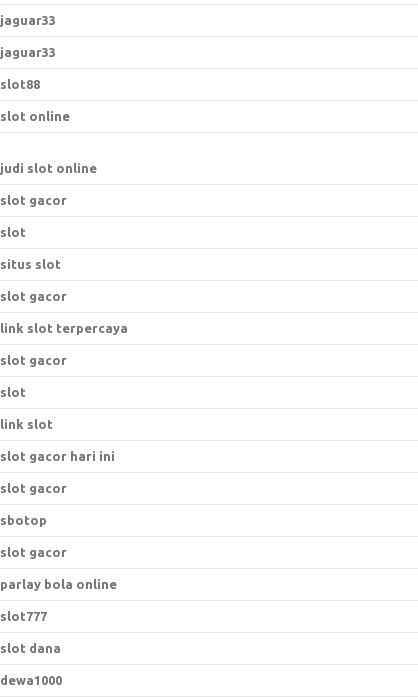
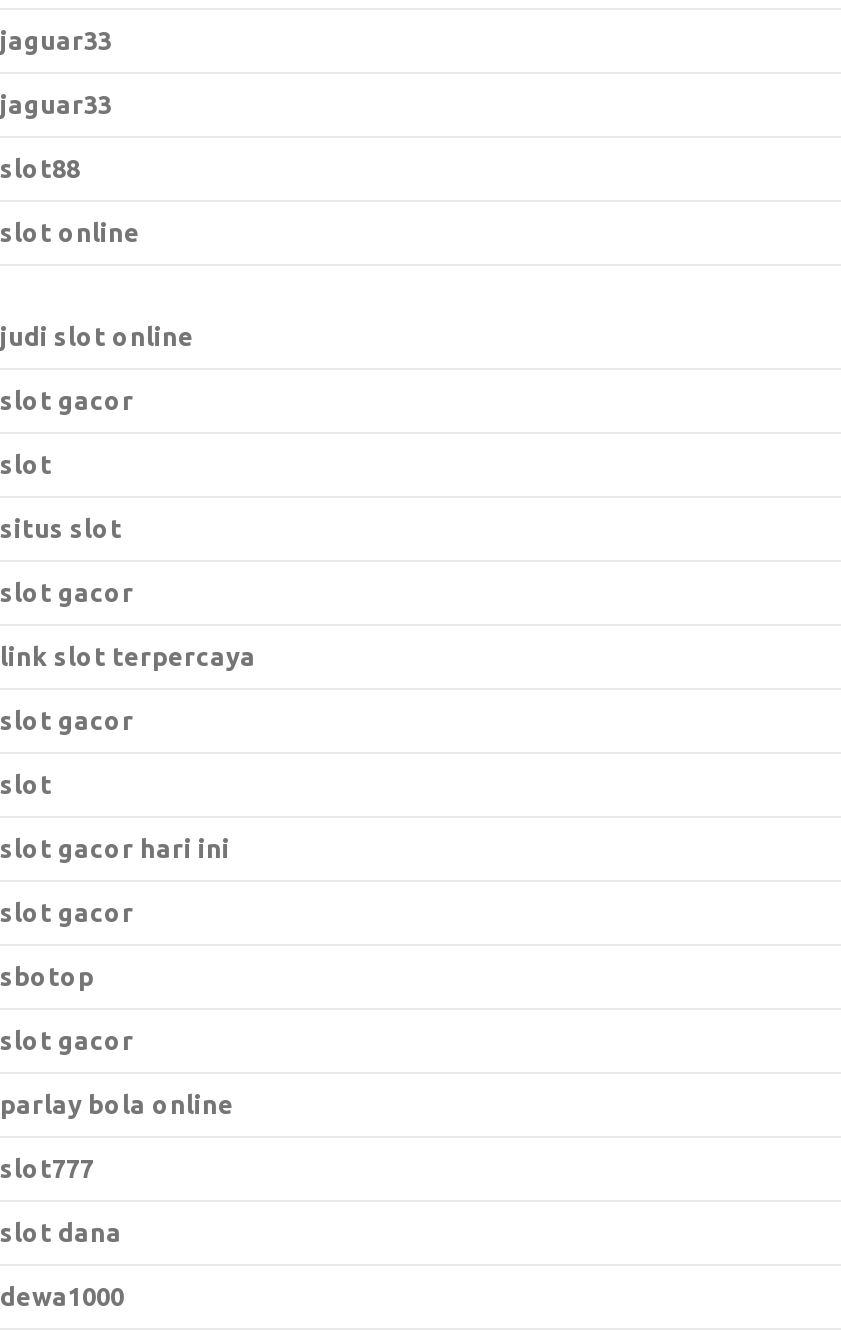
[0,417,53,431] link slot -> none

